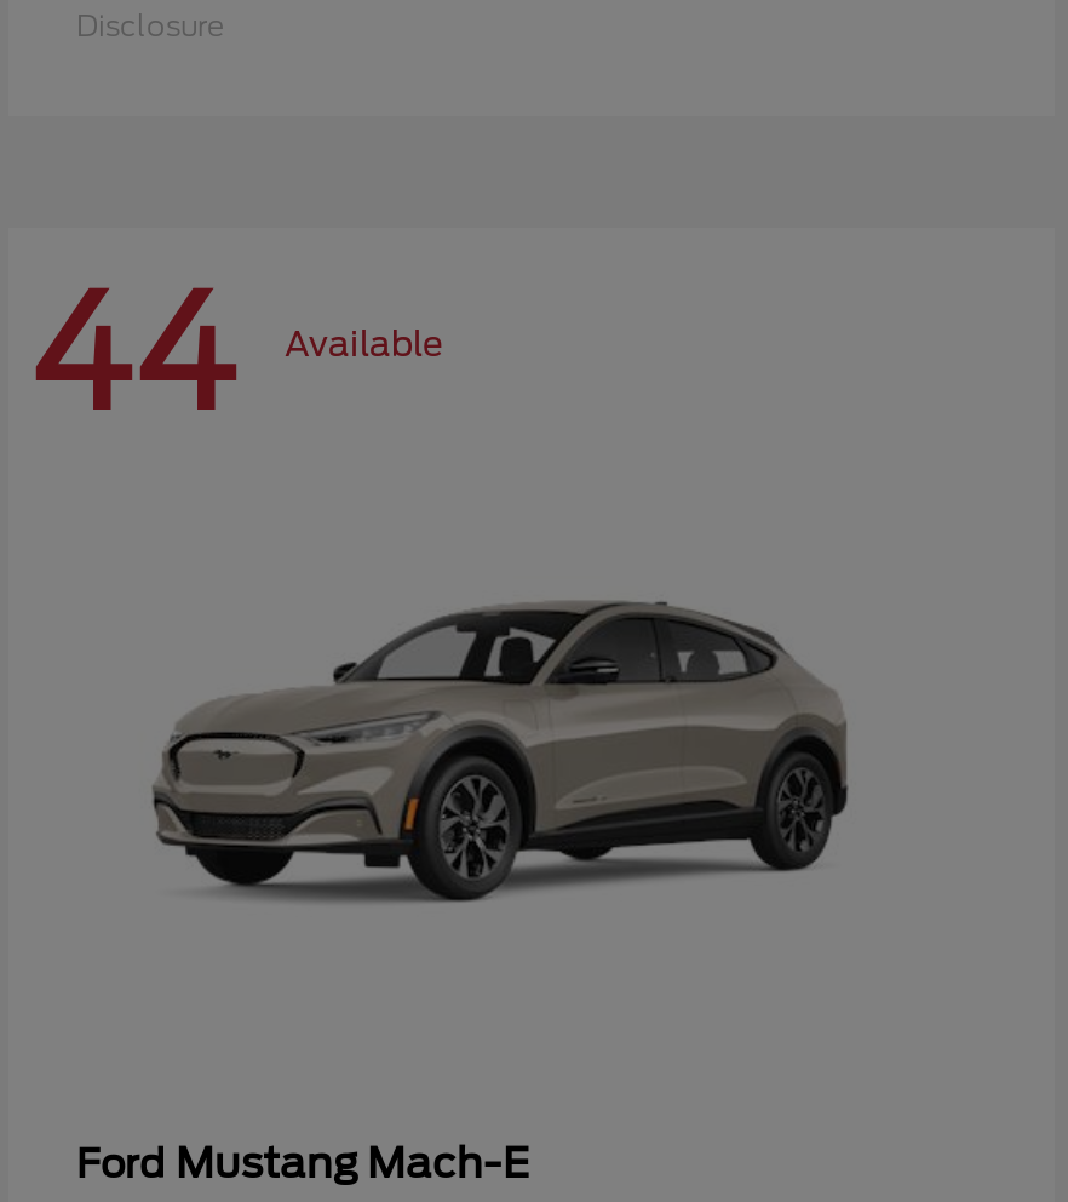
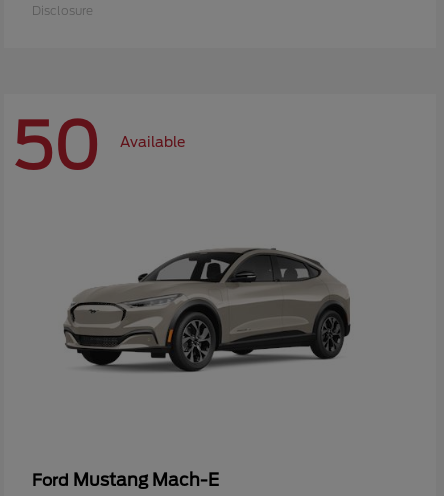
[28,262,442,446] 44 Available -> [12,108,185,184] 50 Available

